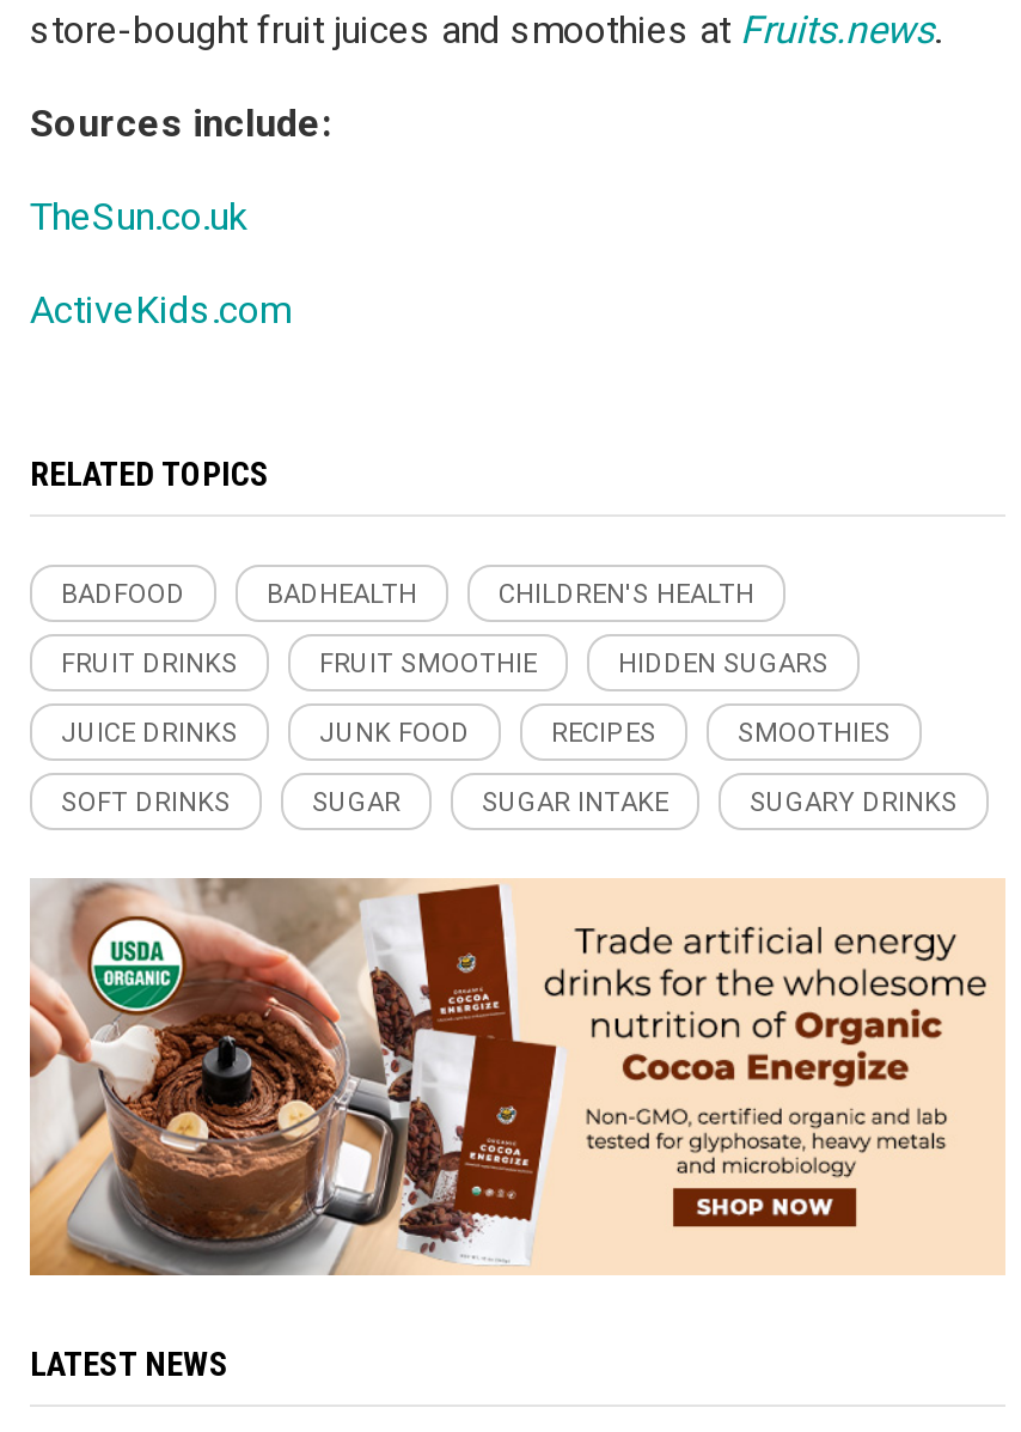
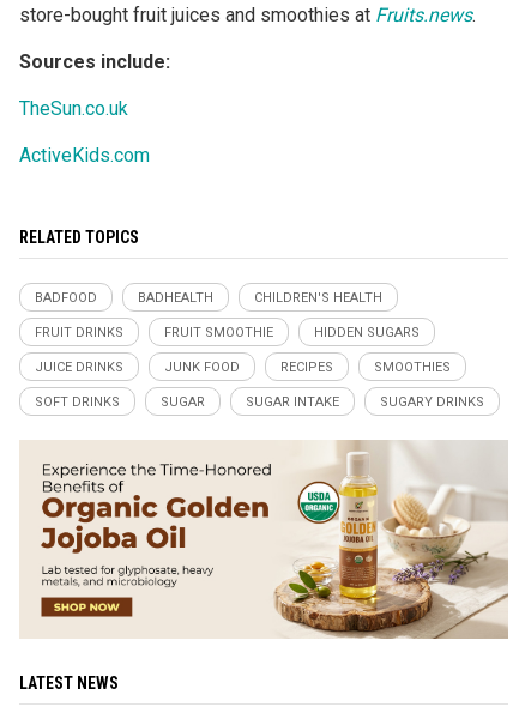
[27,878,1003,1278] [image] -> [19,440,508,640] [image]

